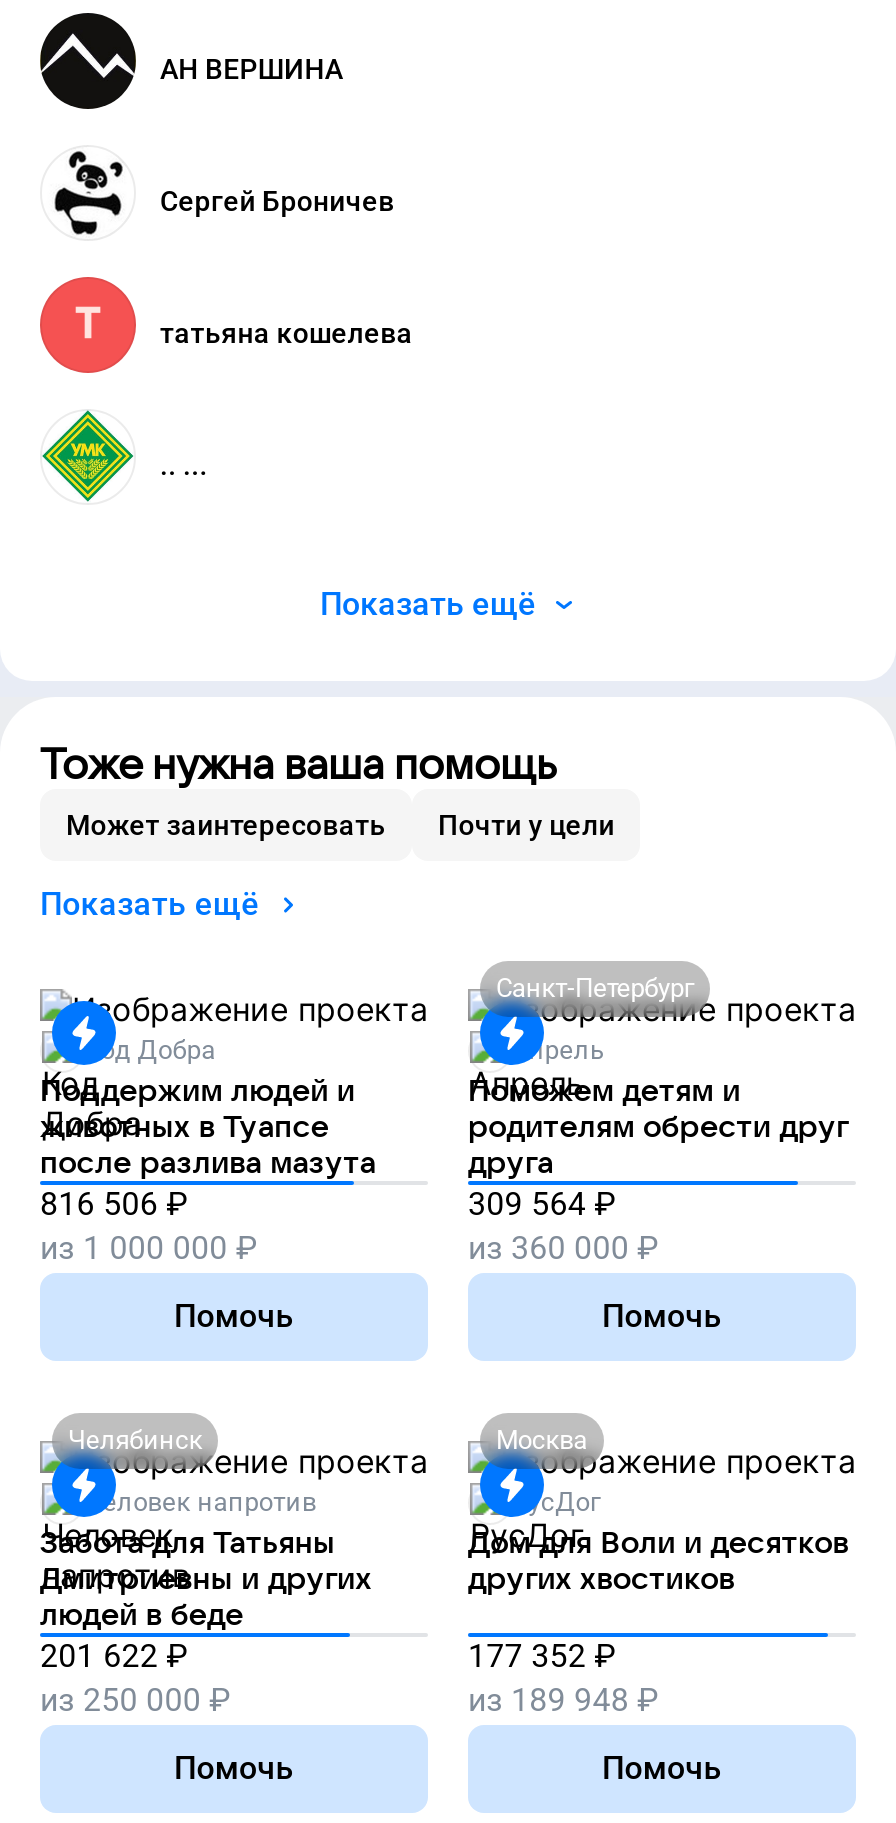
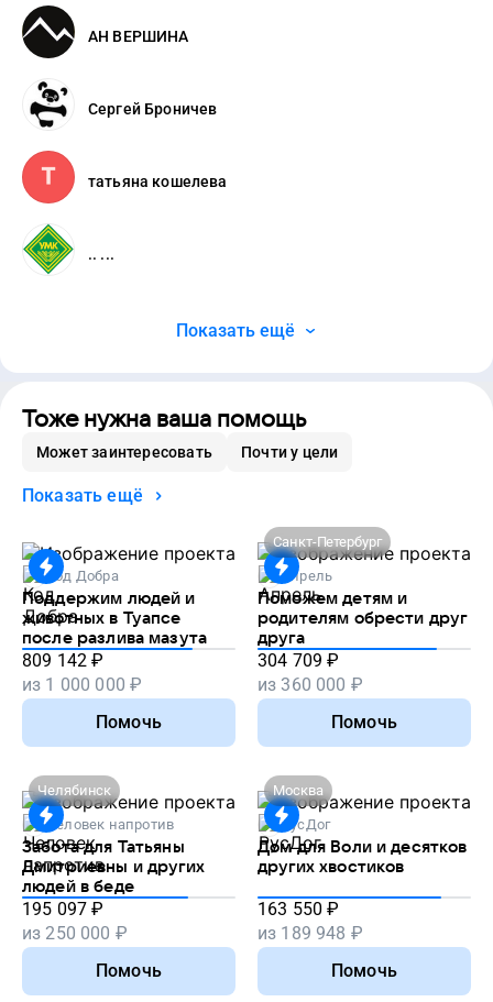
[40,1185,189,1223] 816 506 ₽ -> [22,650,104,671] 809 142 ₽
[468,1185,617,1223] 309 564 ₽ -> [258,650,339,671] 304 709 ₽
[40,1637,189,1675] 201 622 ₽ -> [22,899,104,920] 195 097 ₽
[468,1637,617,1675] 177 352 ₽ -> [258,899,339,920] 163 550 ₽

